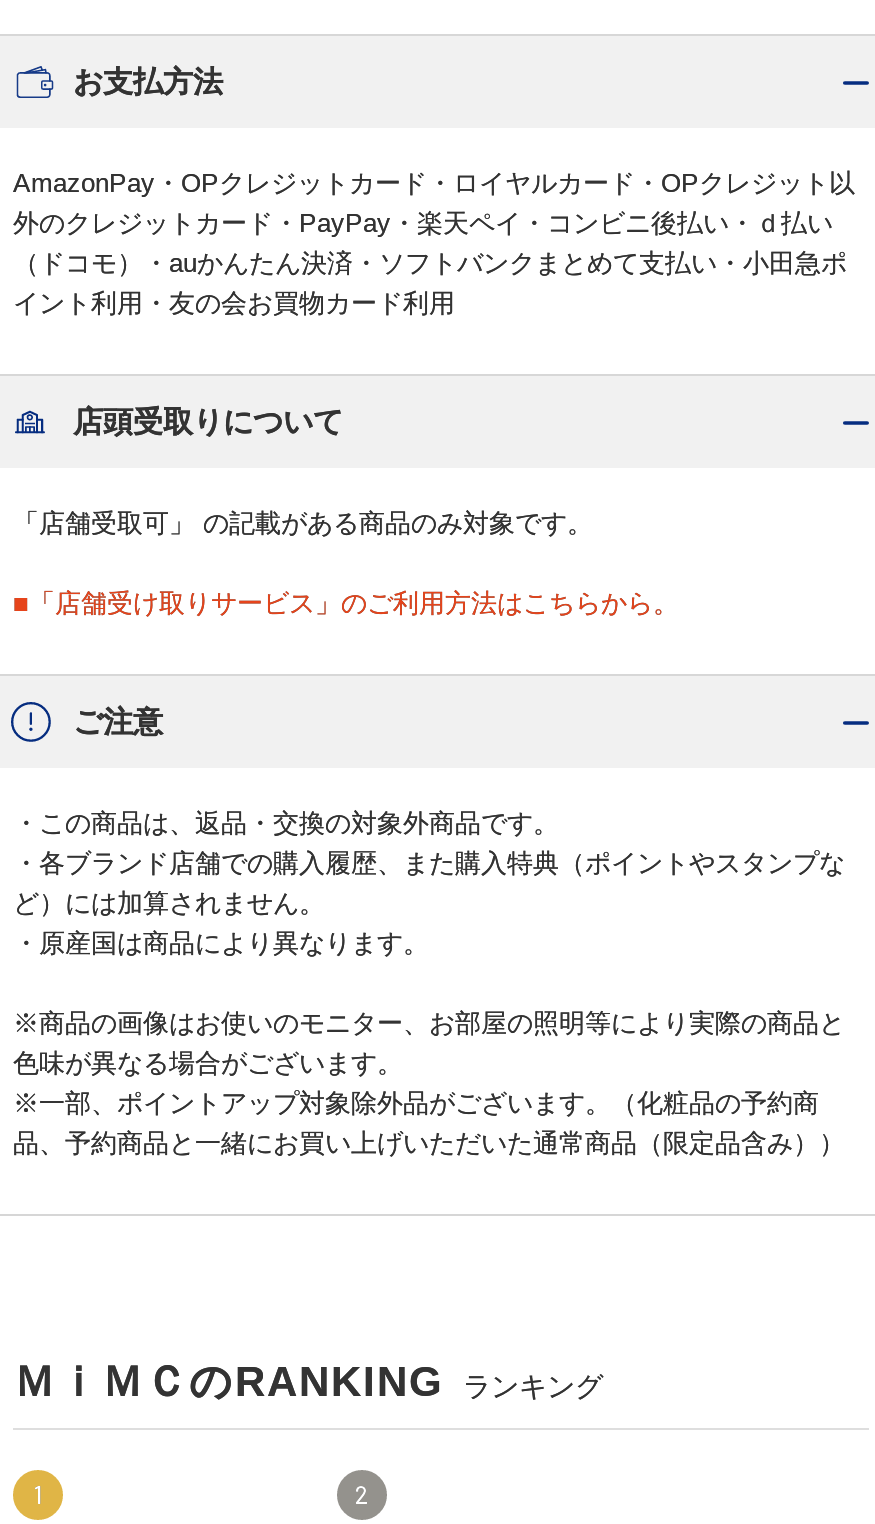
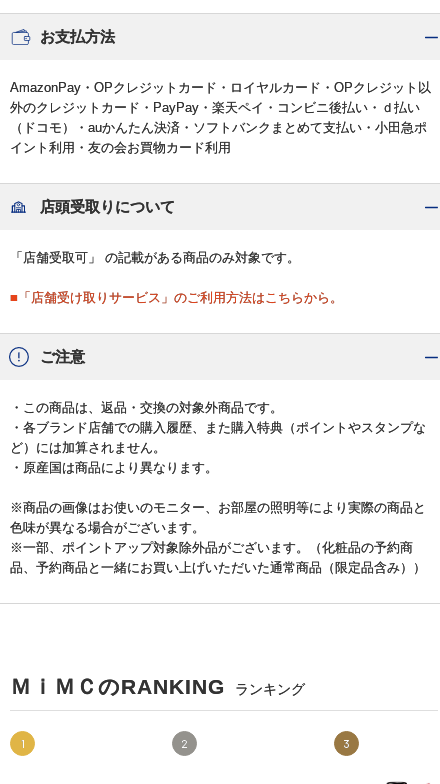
none -> [343,736,350,750] 3

